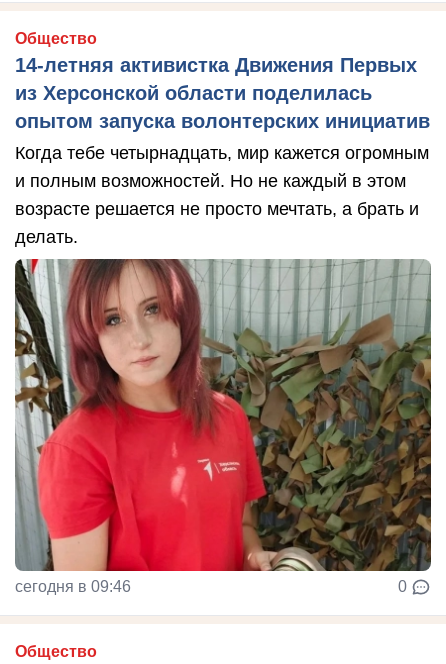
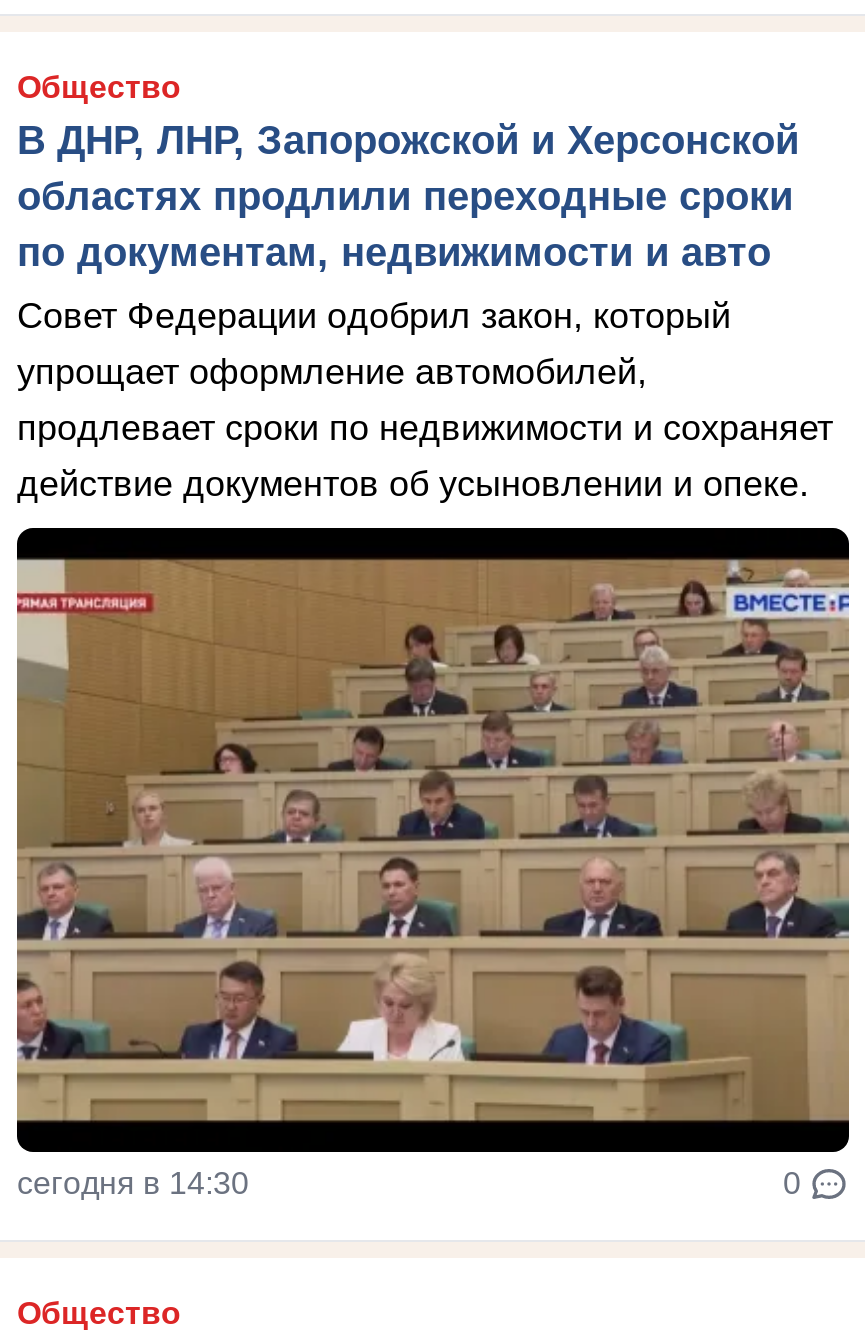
[15,54,430,132] 14-летняя активистка Движения Первых | из Херсонской области поделилась | опытом запуска волонтерских инициатив -> [17,118,799,274] В ДНР, ЛНР, Запорожской и Херсонской | областях продлили переходные сроки | по документам, недвижимости и авто
[15,143,429,247] Когда тебе четырнадцать, мир кажется огромным | и полным возможностей. Но не каждый в этом | возрасте решается не просто мечтать, а брать и | делать. -> [17,296,833,504] Совет Федерации одобрил закон, который | упрощает оформление автомобилей, | продлевает сроки по недвижимости и сохраняет | действие документов об усыновлении и опеке.
[14,258,432,595] [image] | сегодня в 09:46 -> [15,526,851,1200] [image] | сегодня в 14:30

